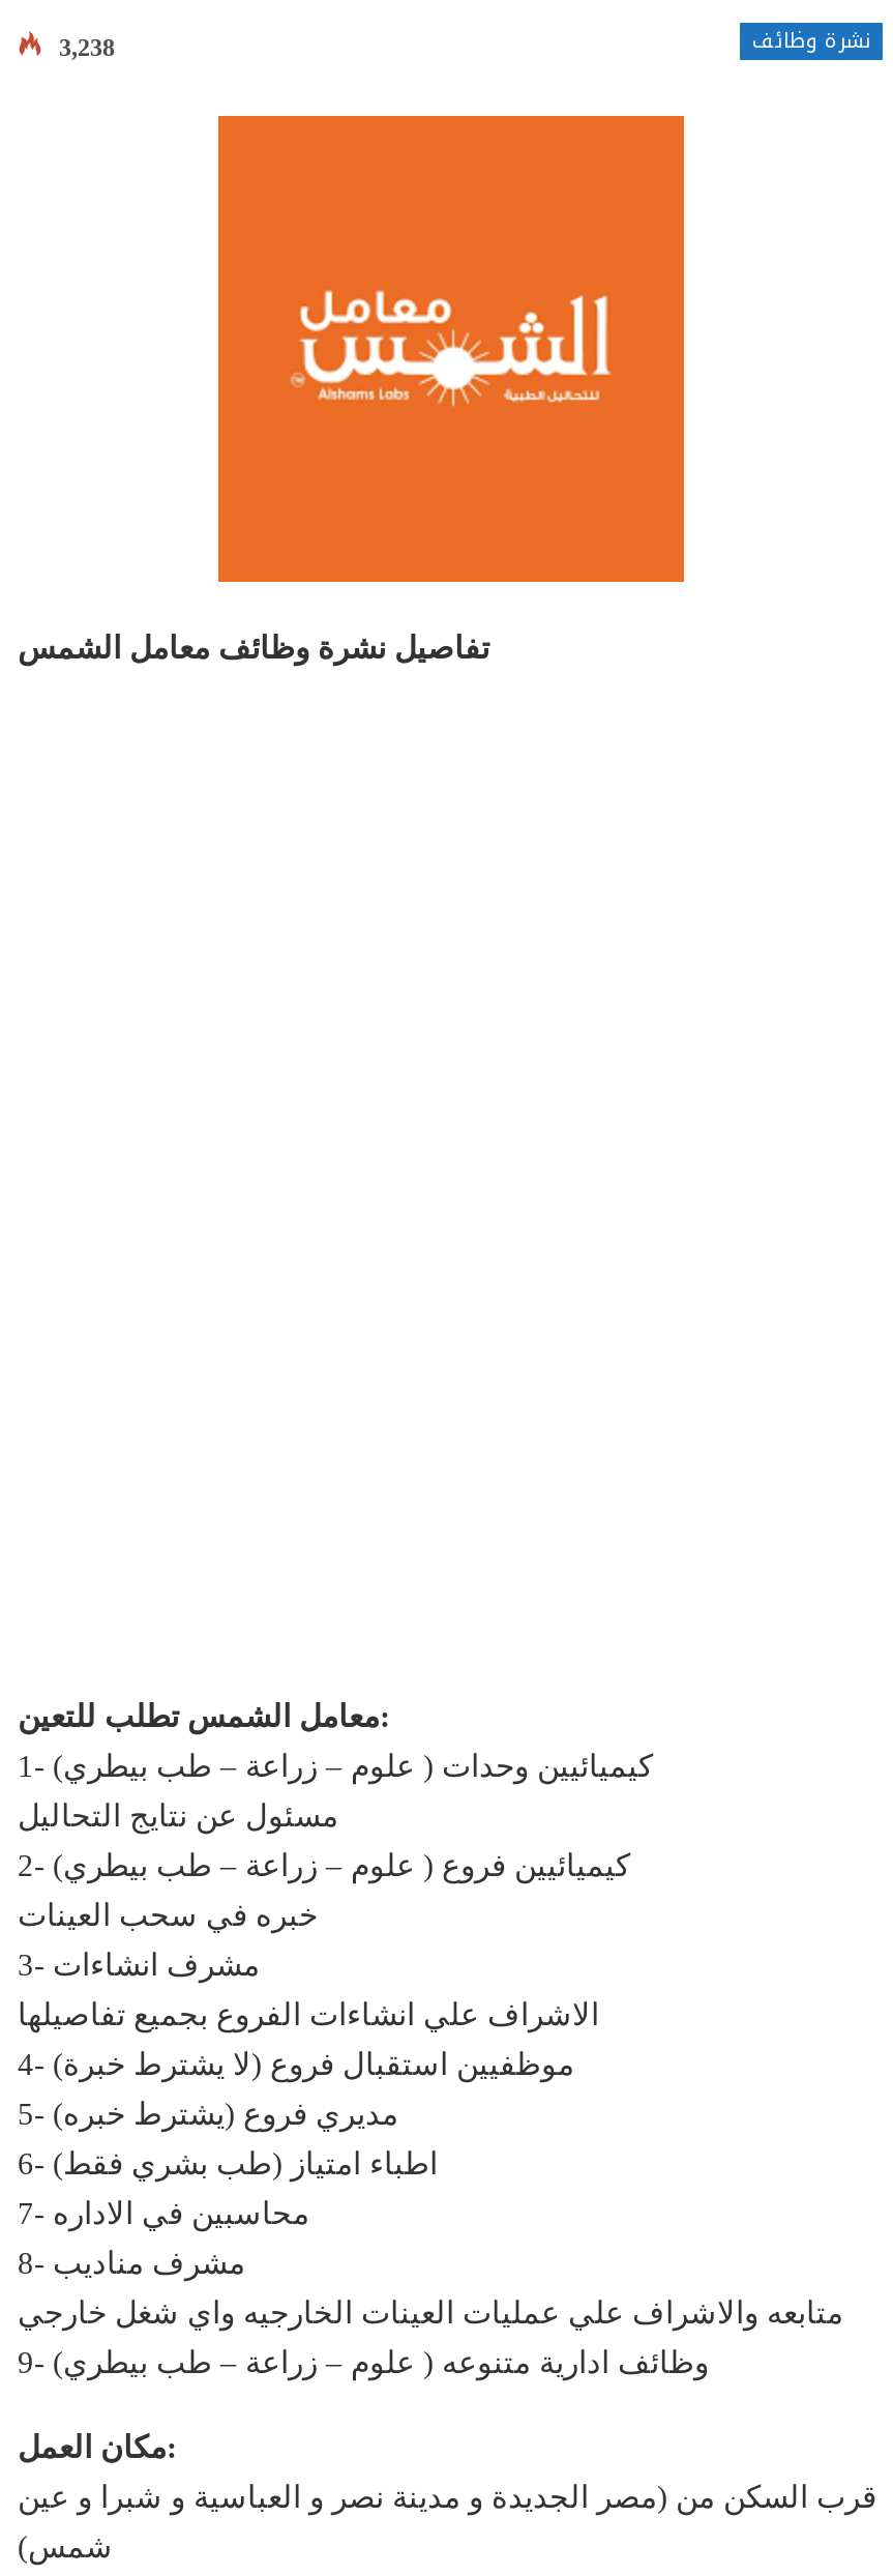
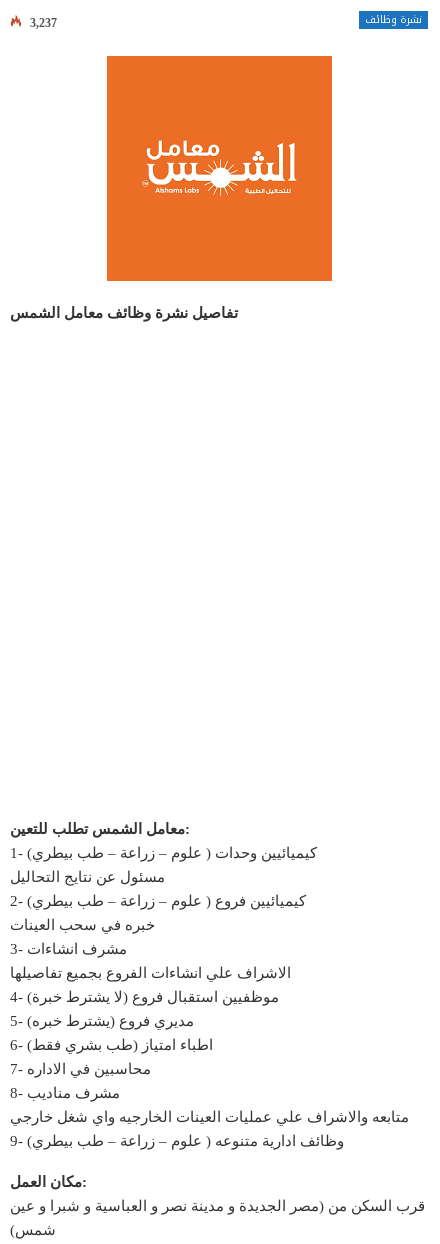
[59,33,115,62] 3,238 -> [30,16,57,30] 3,237

